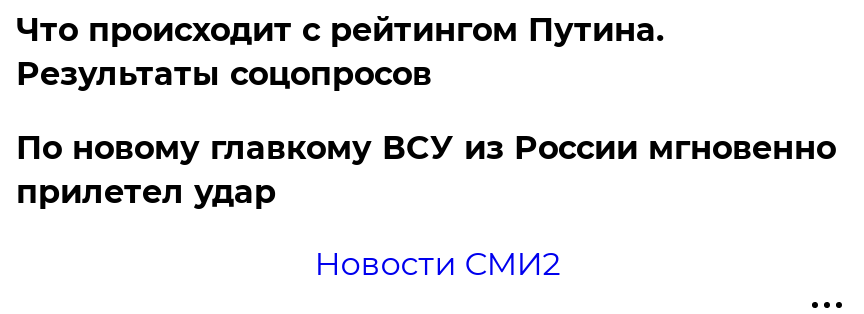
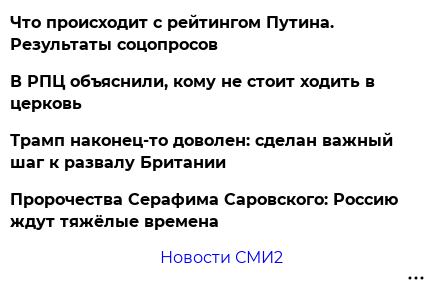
[16,128,836,210] По новому главкому ВСУ из России мгновенно | прилетел удар -> [10,72,398,231] В РПЦ объяснили, кому не стоит ходить в | церковь | Трамп наконец-то доволен: сделан важный | шаг к развалу Британии | Пророчества Серафима Саровского: Россию | ждут тяжёлые времена

